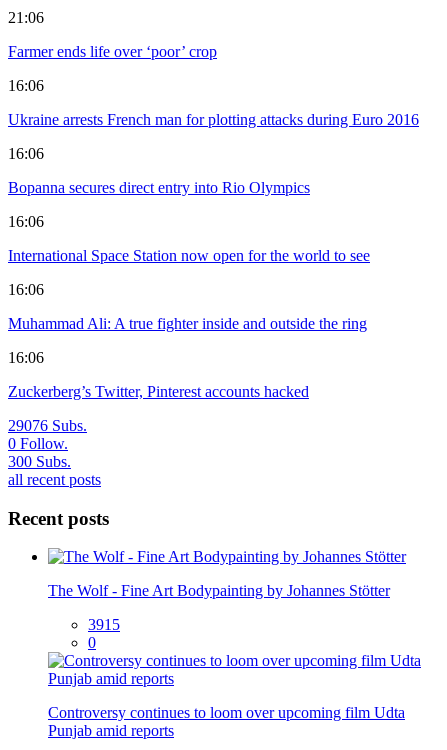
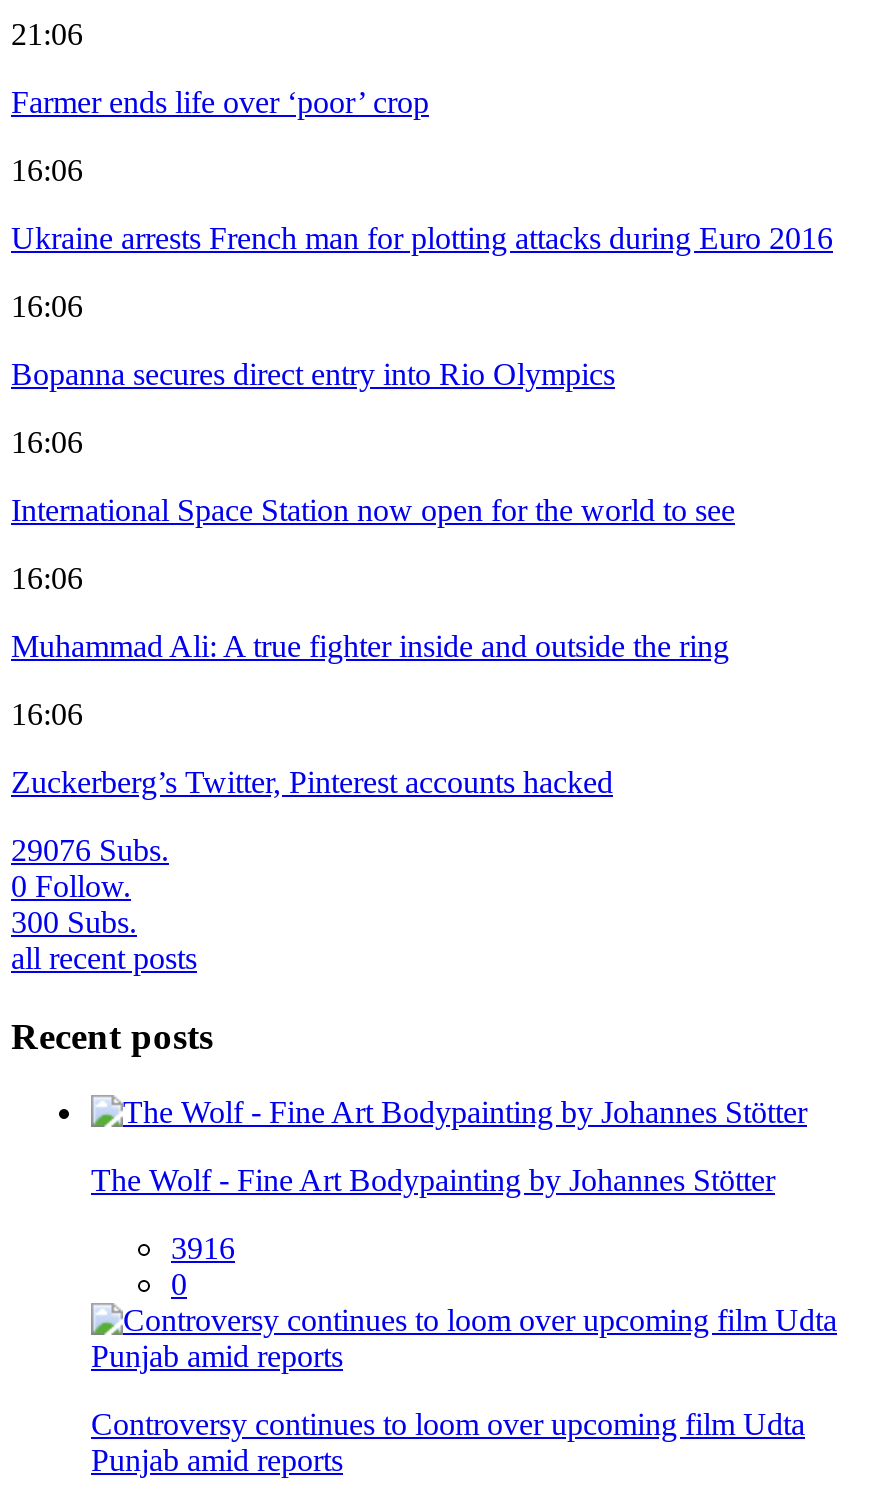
[88,616,120,633] 3915 -> [171,1232,235,1266] 3916

